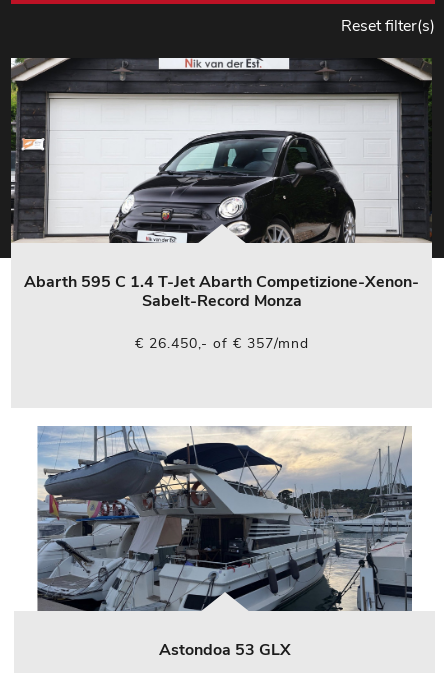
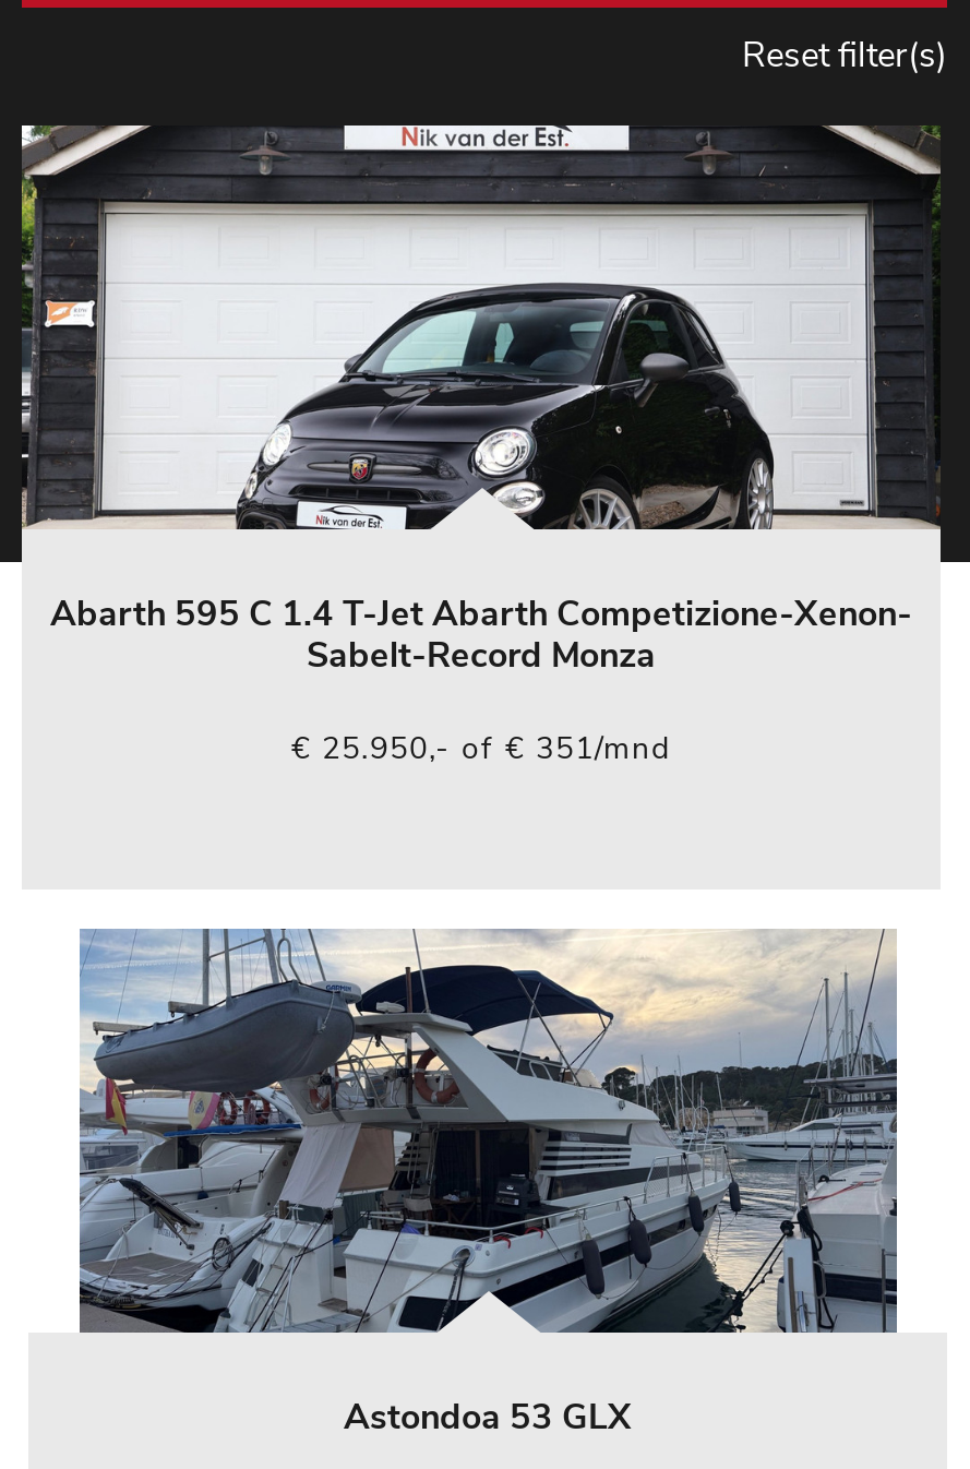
[134,334,308,353] € 26.450,- of € 357/mnd -> [291,728,671,769] € 25.950,- of € 351/mnd

